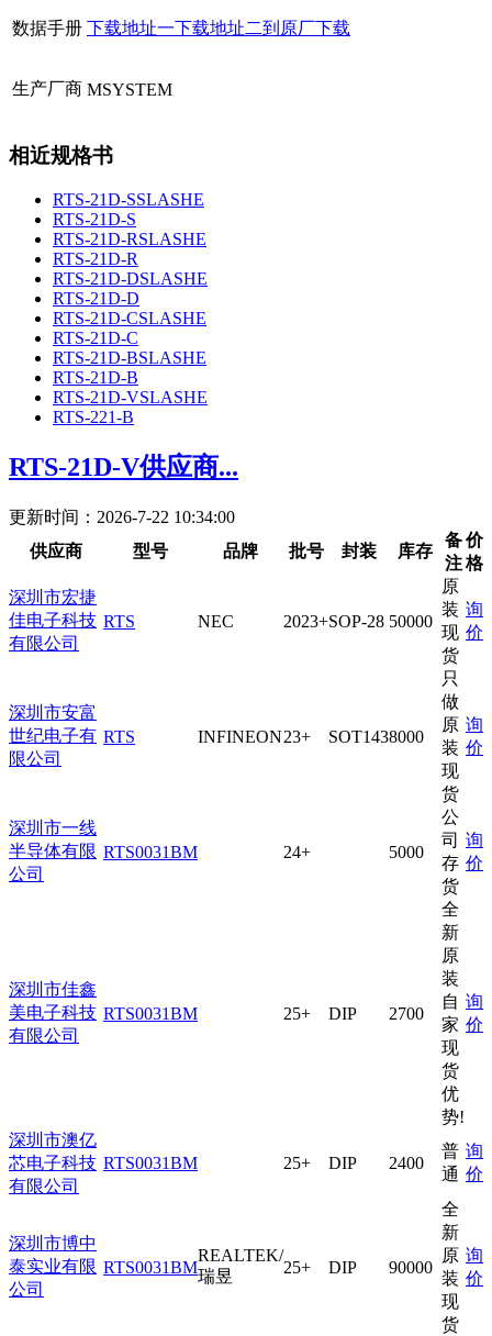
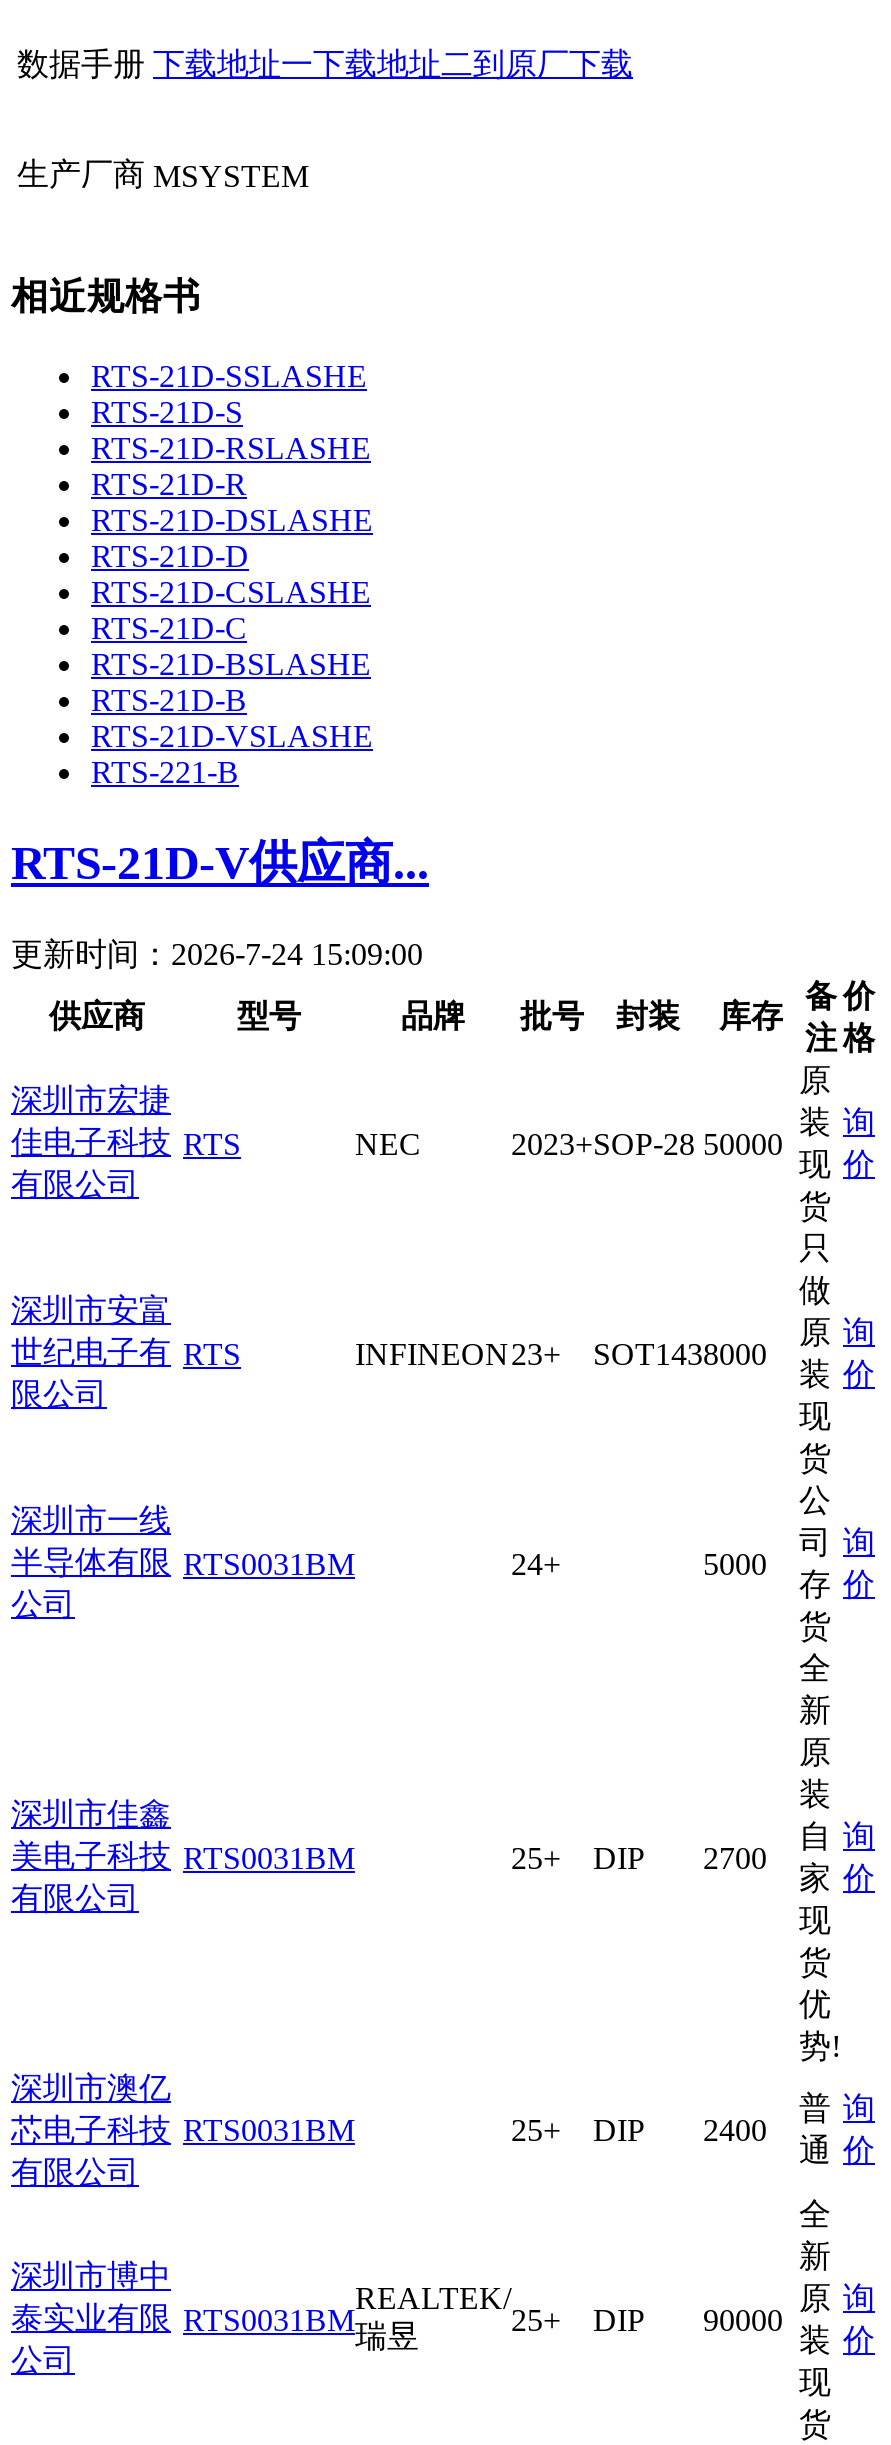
[9,508,235,526] 更新时间：2026-7-22 10:34:00 -> [11,937,423,971] 更新时间：2026-7-24 15:09:00

